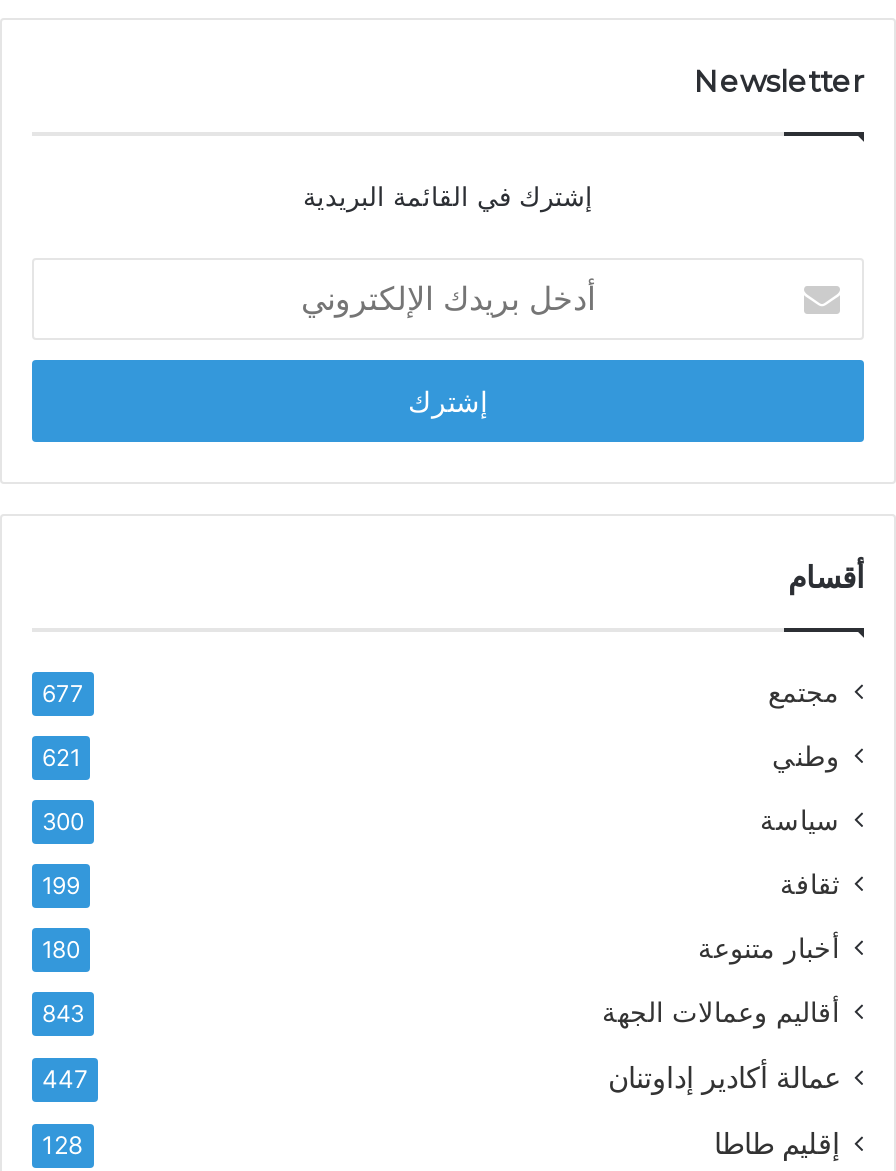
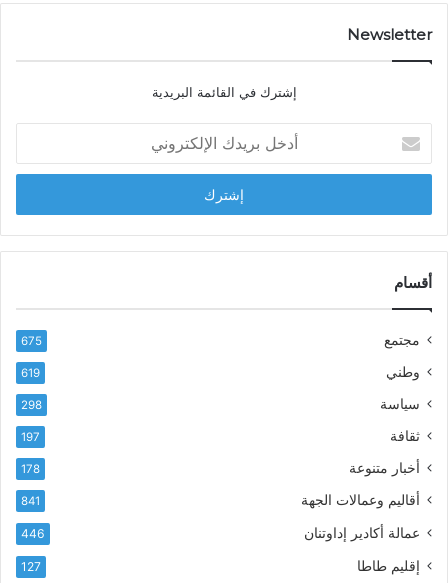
[42,680,84,708] 677 -> [21,334,42,348] 675
[42,744,80,772] 621 -> [21,366,40,380] 619
[42,808,84,836] 300 -> [21,398,42,412] 298
[42,872,80,900] 199 -> [21,430,40,444] 197
[42,936,80,964] 180 -> [21,462,40,476] 178
[42,1000,84,1028] 843 -> [21,494,40,508] 841
[42,1064,88,1094] 447 -> [21,526,45,541] 446
[42,1130,84,1160] 128 -> [21,559,41,574] 127

